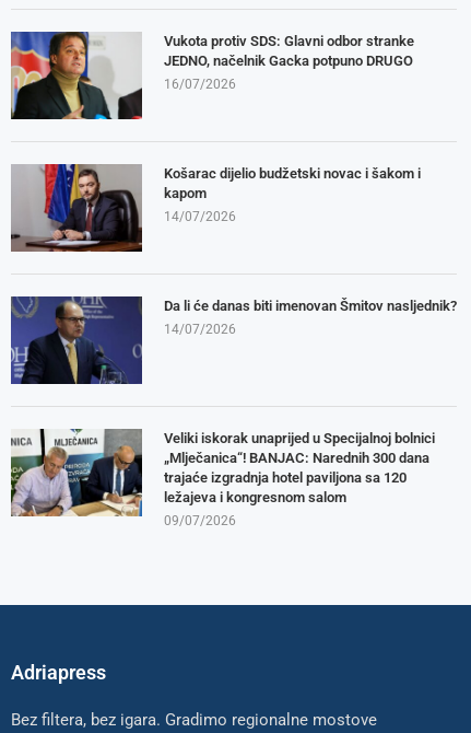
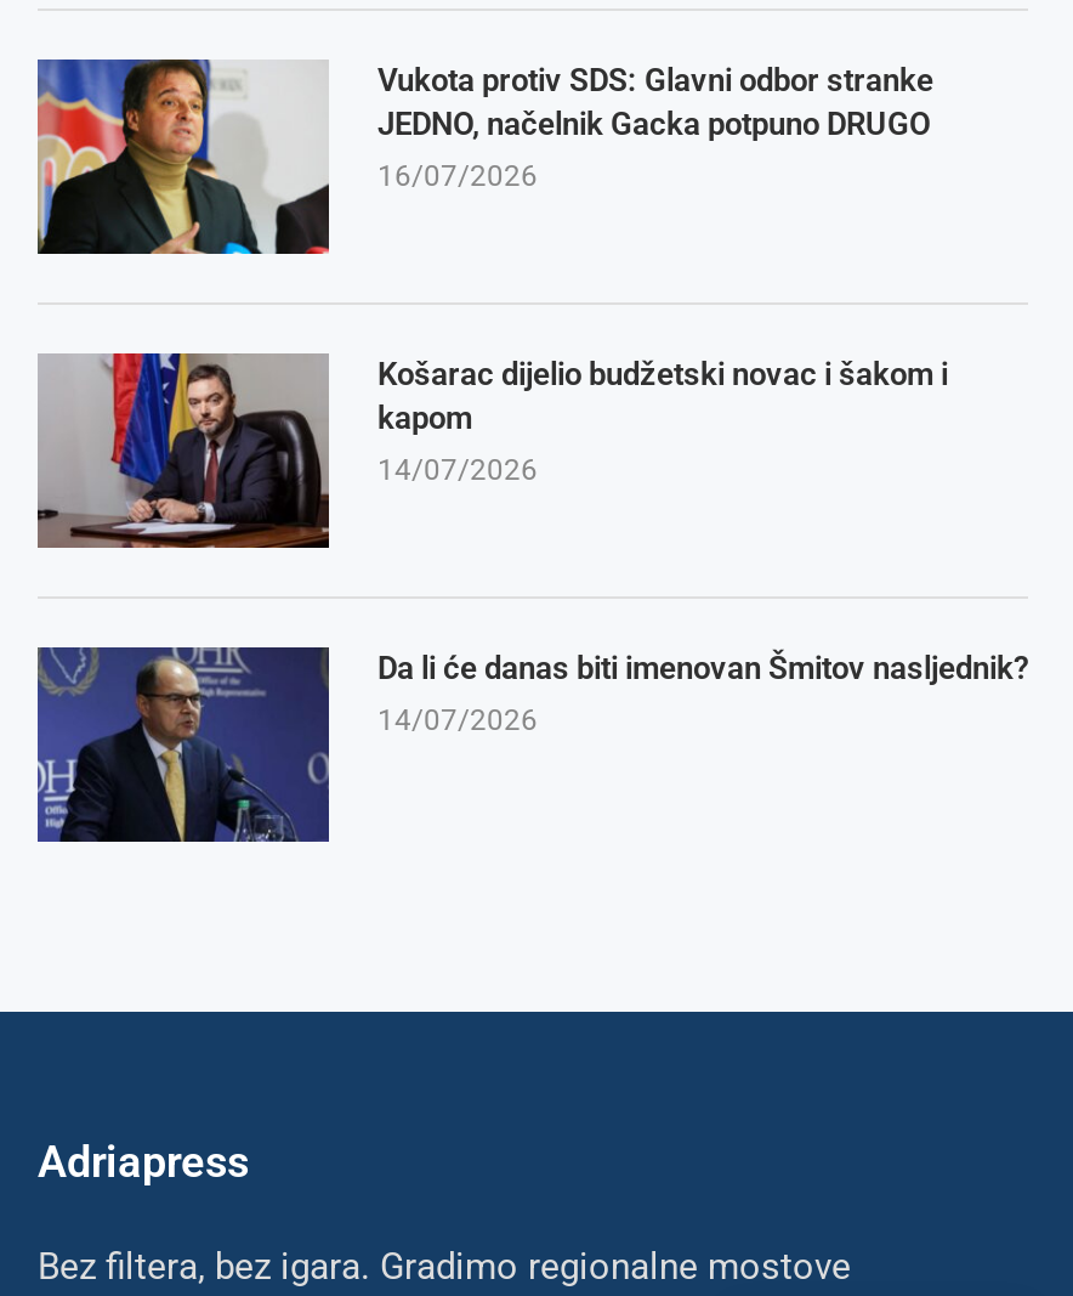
[10,428,435,529] [image] | Veliki iskorak unaprijed u Specijalnoj bolnici | „Mlječanica“! BANJAC: Narednih 300 dana | trajaće izgradnja hotel paviljona sa 120 | ležajeva i kongresnom salom | 09/07/2026 -> none

